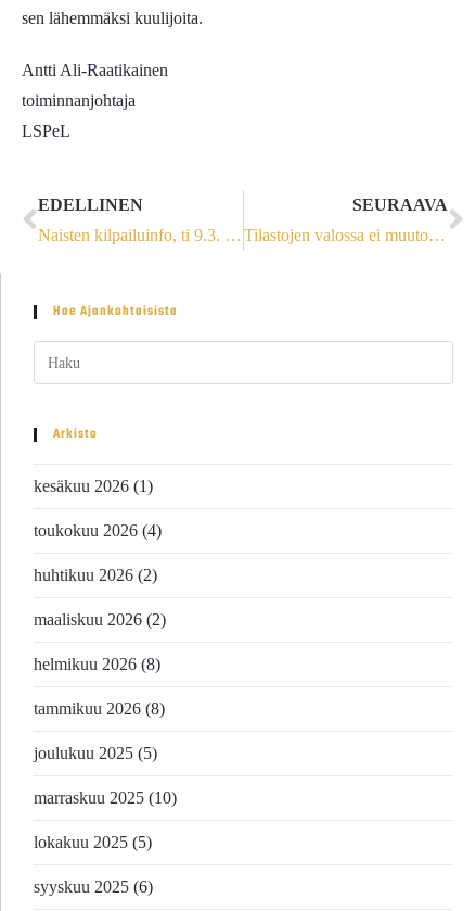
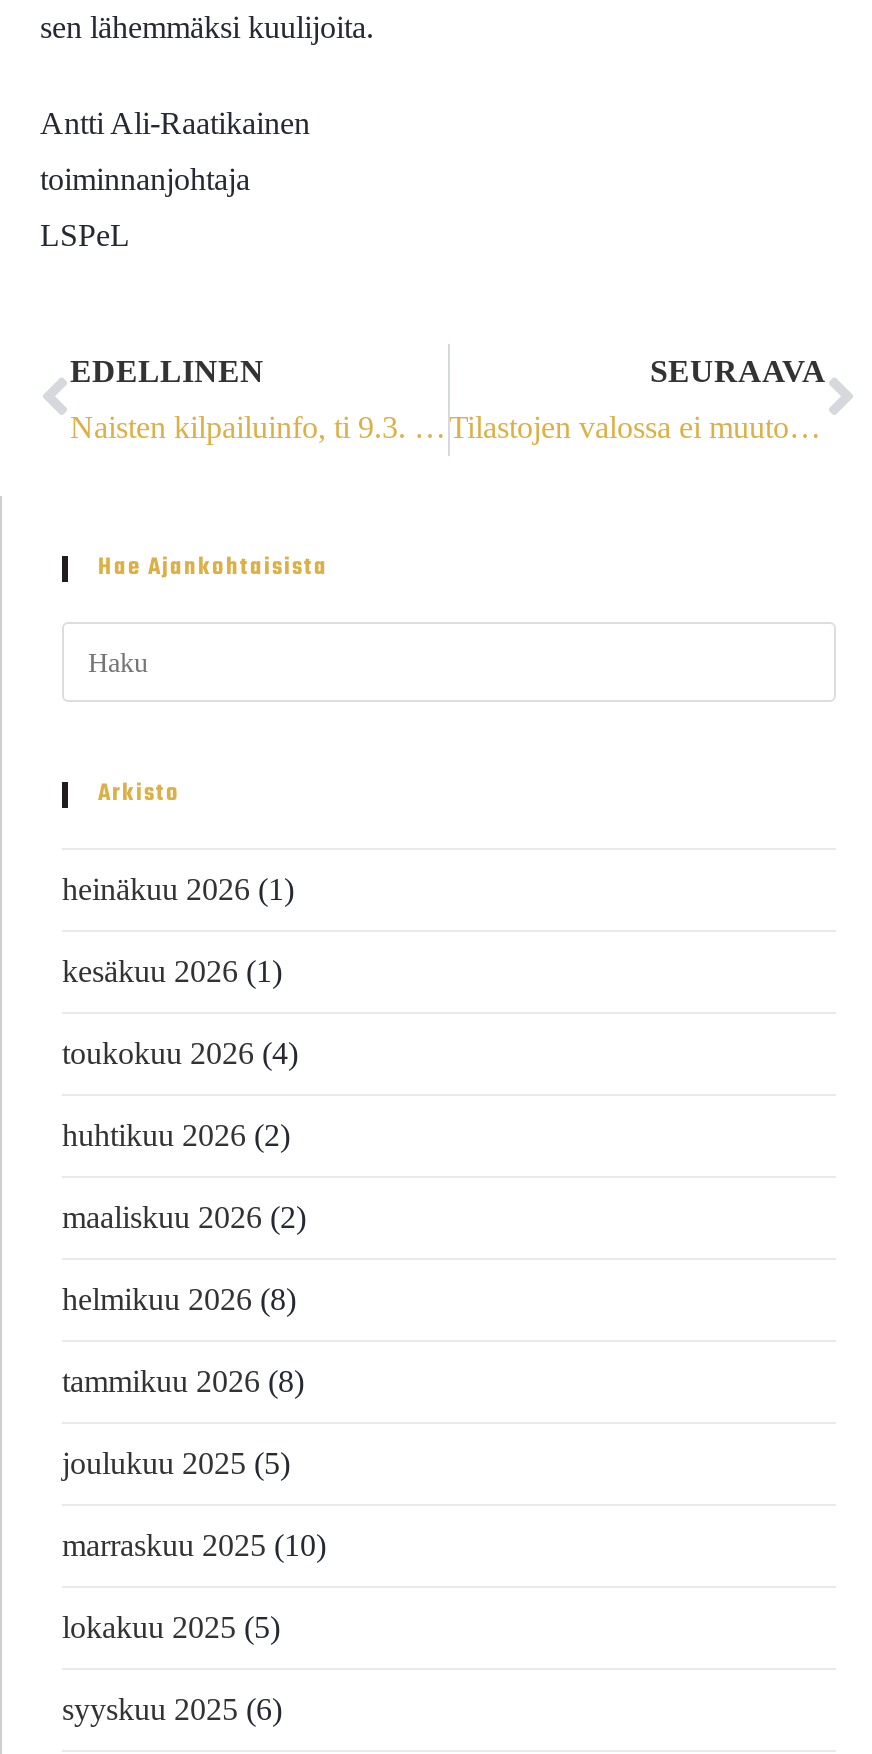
none -> [62,872,294,906] heinäkuu 2026 (1)

